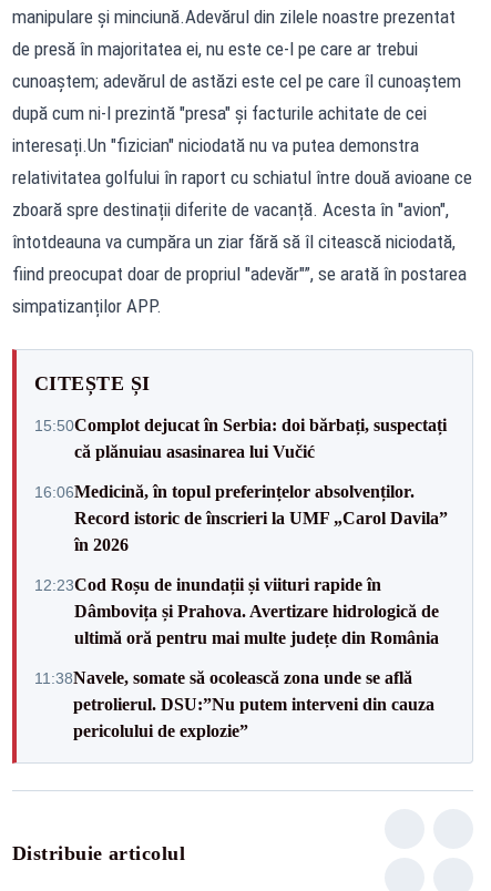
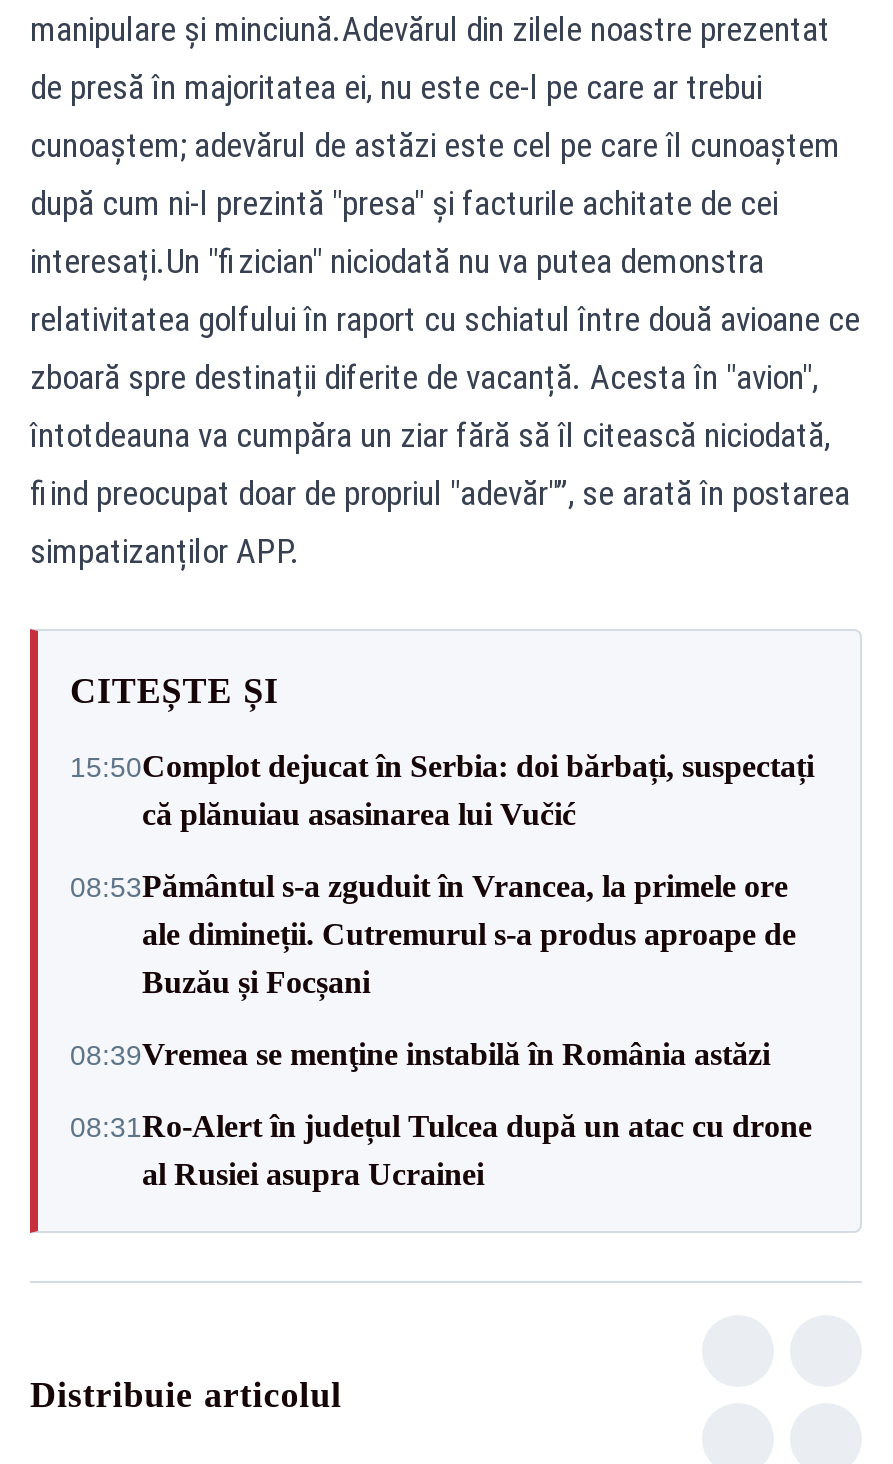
[34,482,448,554] 16:06Medicină, în topul preferințelor absolvenților. | Record istoric de înscrieri la UMF „Carol Davila” | în 2026 -> [70,869,796,999] 08:53Pământul s-a zguduit în Vrancea, la primele ore | ale dimineții. Cutremurul s-a produs aproape de | Buzău și Focșani
[34,575,439,647] 12:23Cod Roșu de inundații și viituri rapide în | Dâmbovița și Prahova. Avertizare hidrologică de | ultimă oră pentru mai multe județe din România -> [70,1037,770,1071] 08:39Vremea se menţine instabilă în România astăzi
[34,668,434,740] 11:38Navele, somate să ocolească zona unde se află | petrolierul. DSU:”Nu putem interveni din cauza | pericolului de explozie” -> [70,1109,812,1191] 08:31Ro-Alert în județul Tulcea după un atac cu drone | al Rusiei asupra Ucrainei

